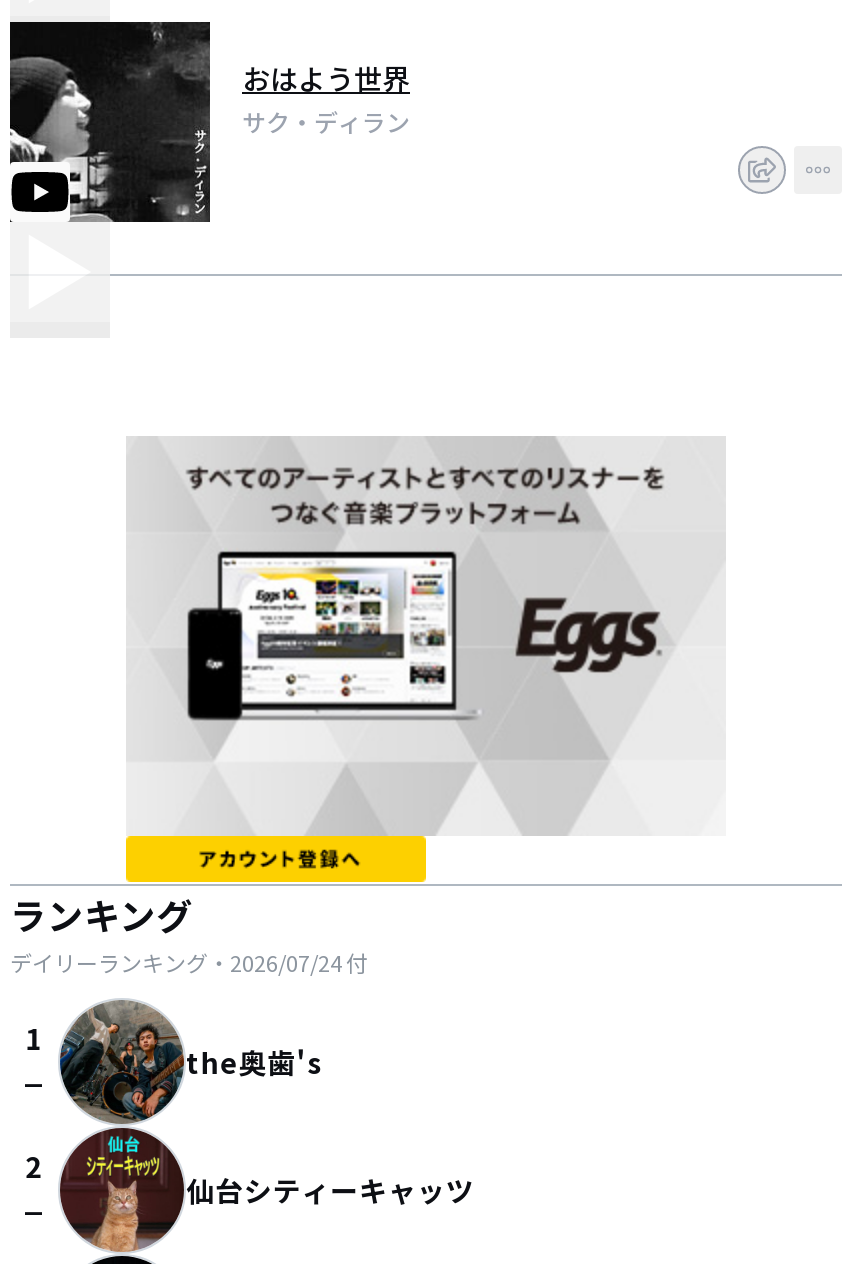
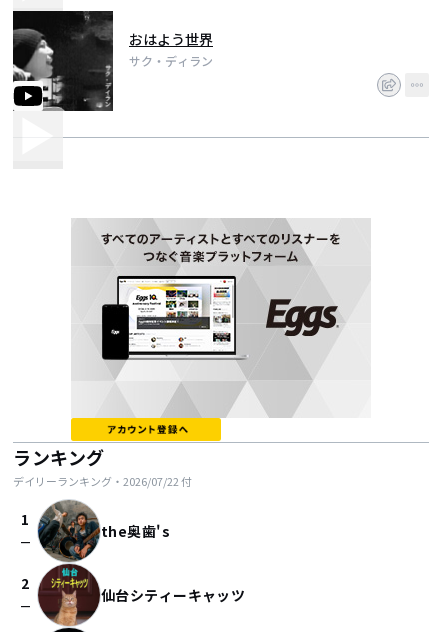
[10,946,368,978] デイリーランキング・2026/07/24付 -> [13,473,192,489] デイリーランキング・2026/07/22付

